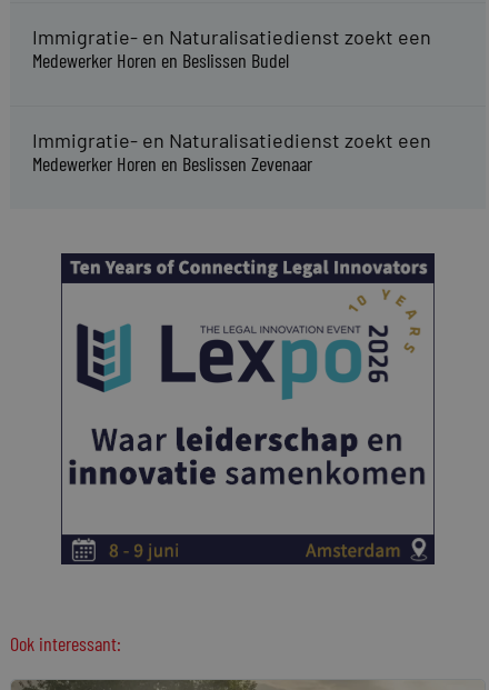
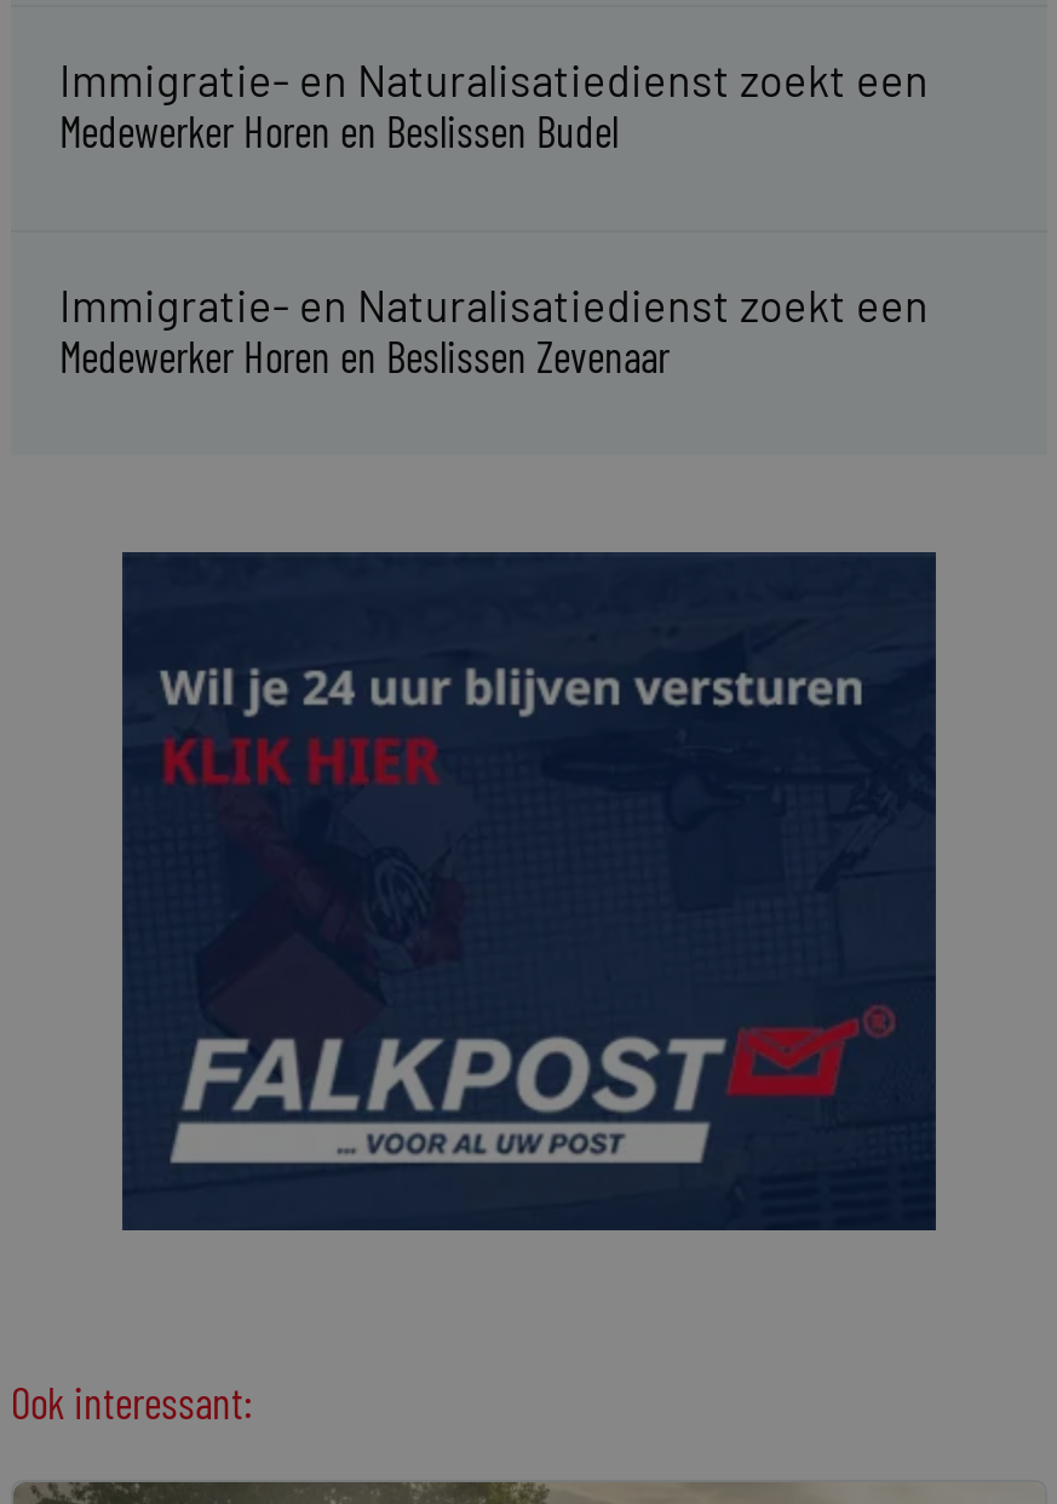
[61,253,436,562] [image] -> [122,552,936,1228] [image]

